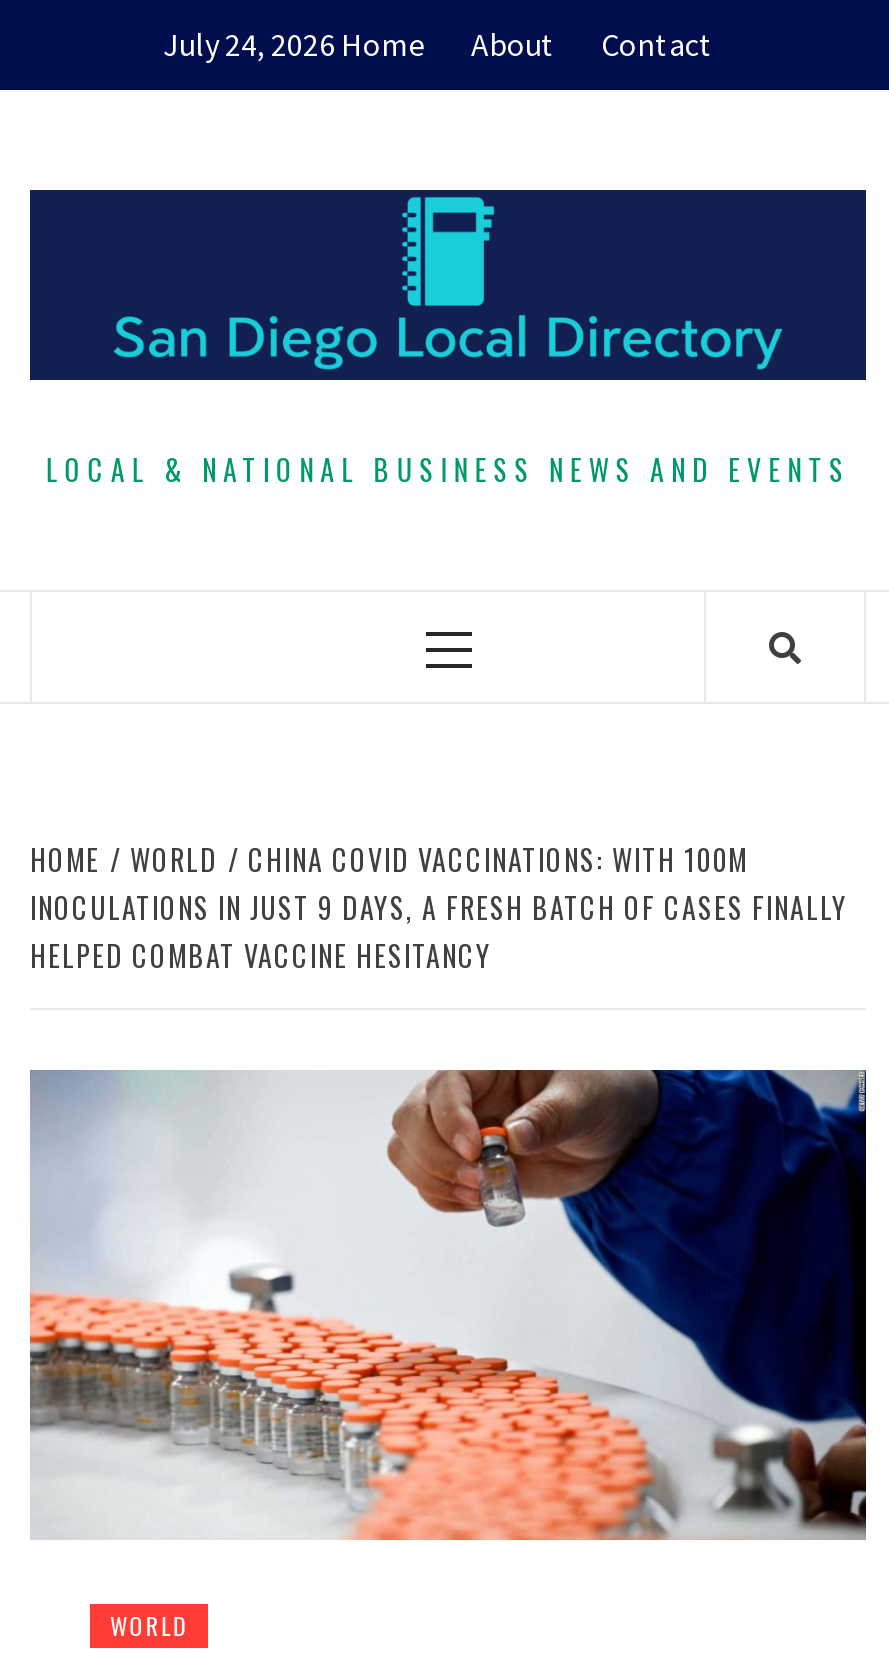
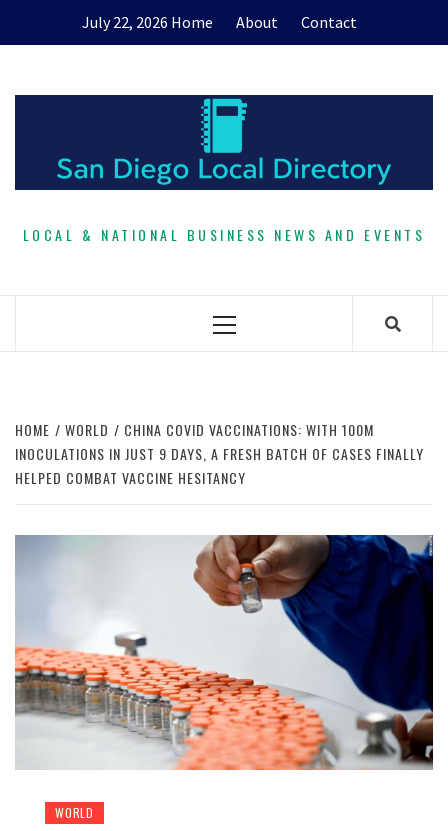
[163,24,713,64] July 24, 2026 Home About Contact -> [81,12,356,32] July 22, 2026 Home About Contact

